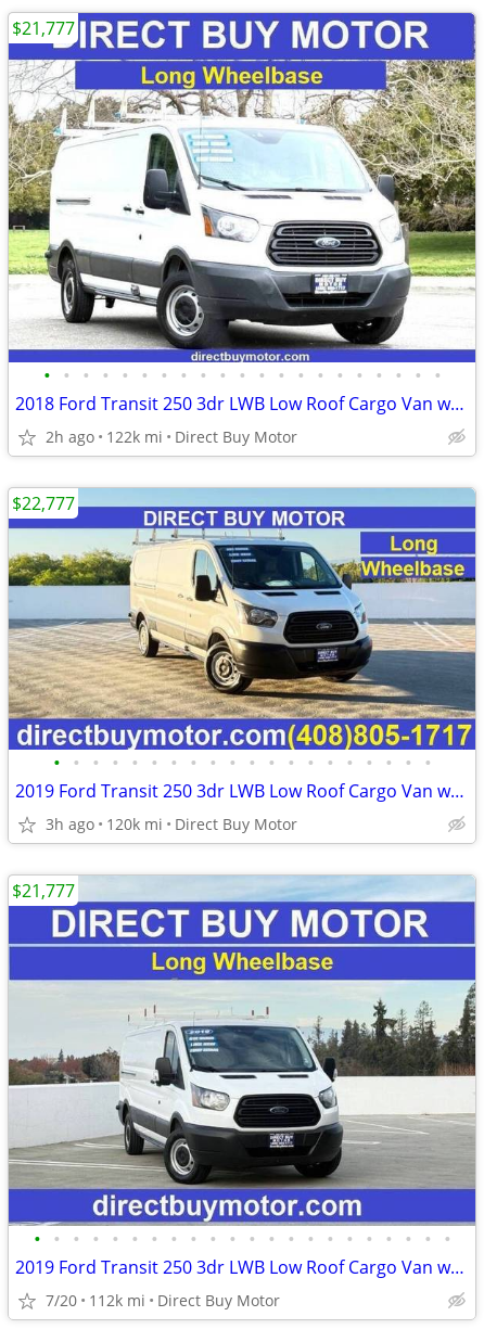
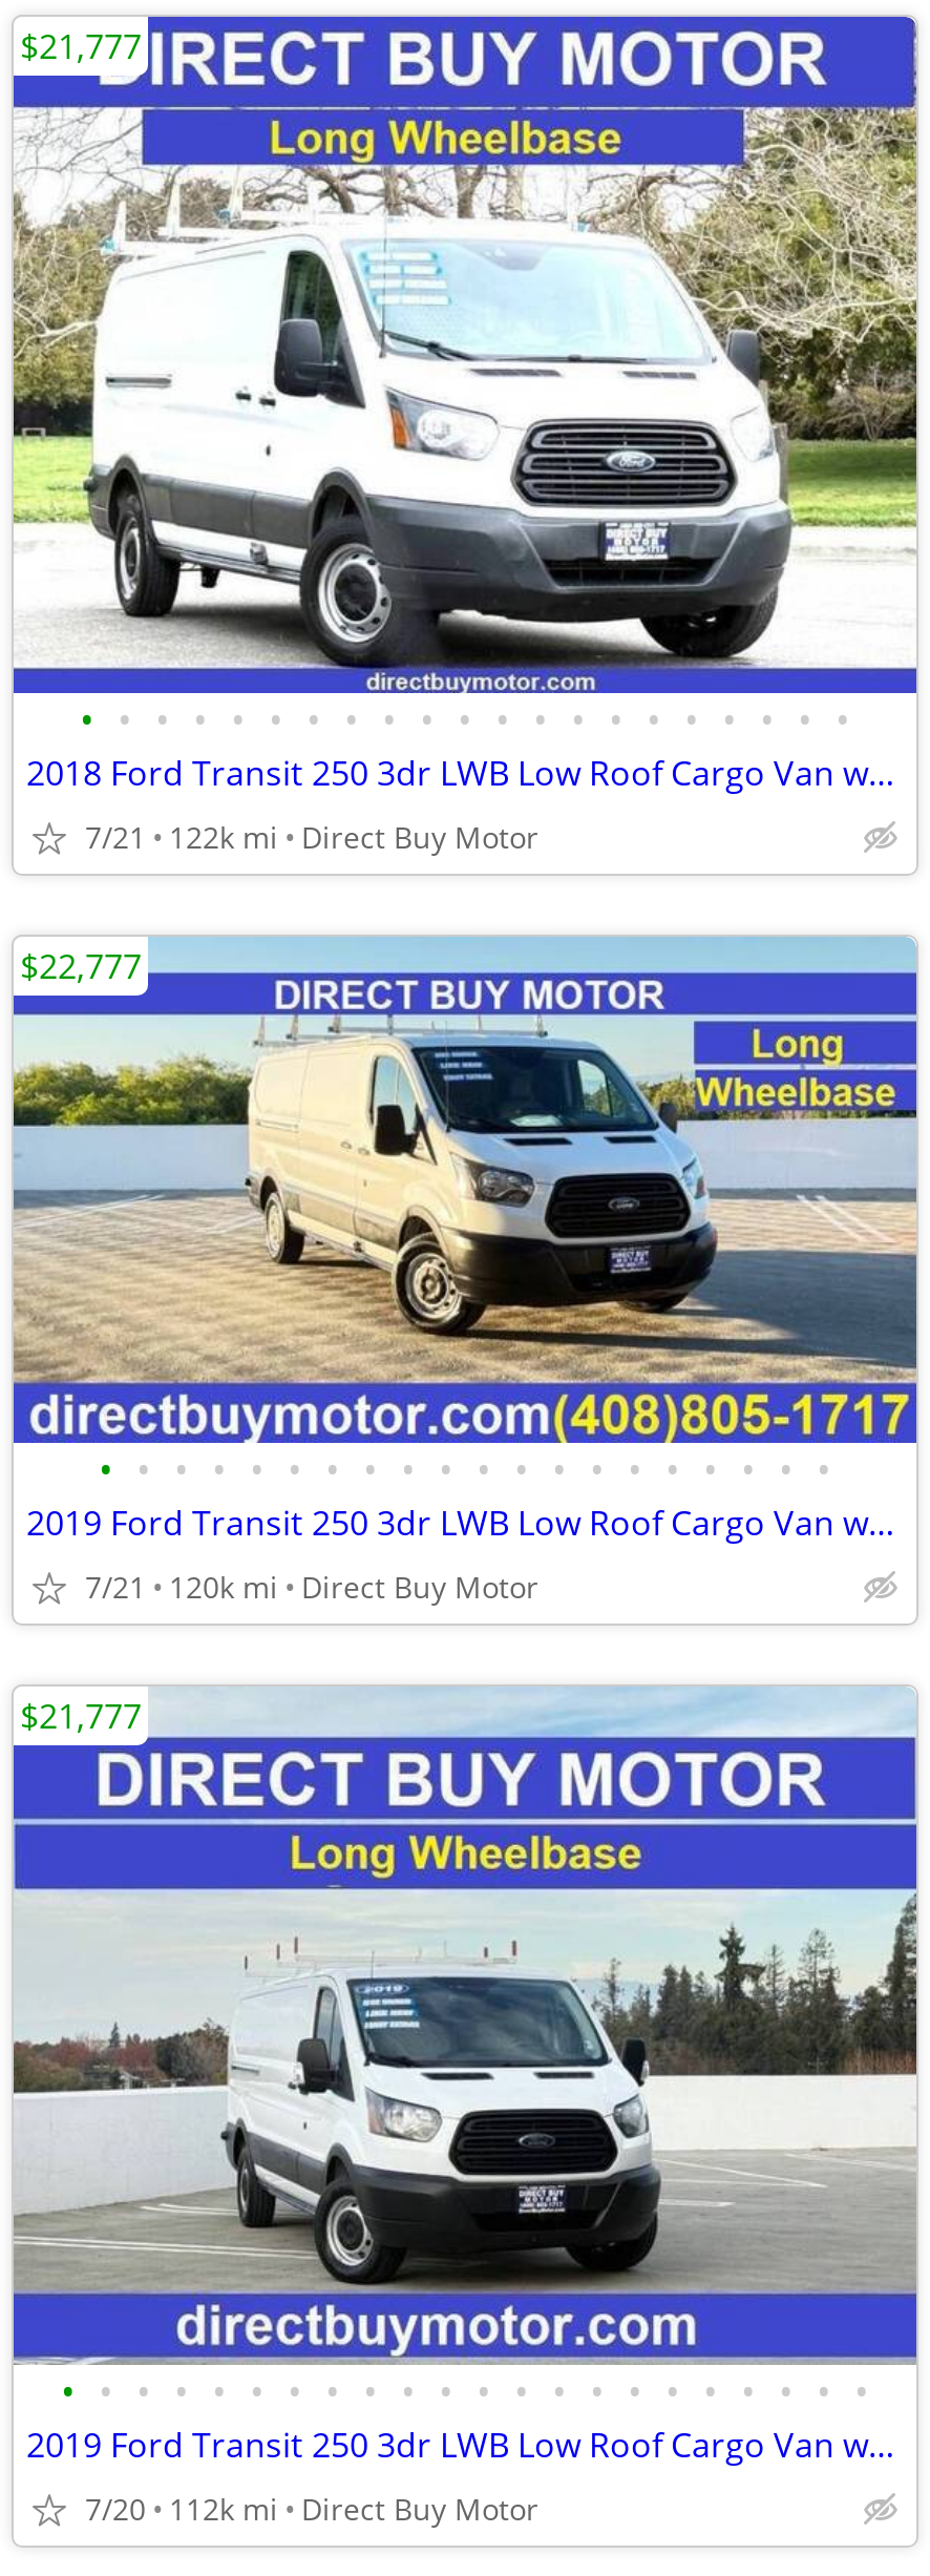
[46,426,297,447] 2h ago 122k mi Direct Buy Motor -> [85,817,538,857] 7/21 122k mi Direct Buy Motor
[46,814,297,834] 3h ago 120k mi Direct Buy Motor -> [85,1567,538,1607] 7/21 120k mi Direct Buy Motor

